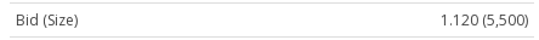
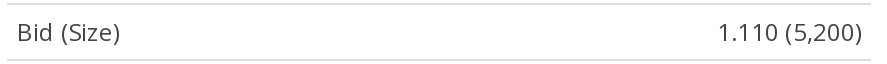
[441,10,528,31] 1.120 (5,500) -> [717,16,861,50] 1.110 (5,200)

